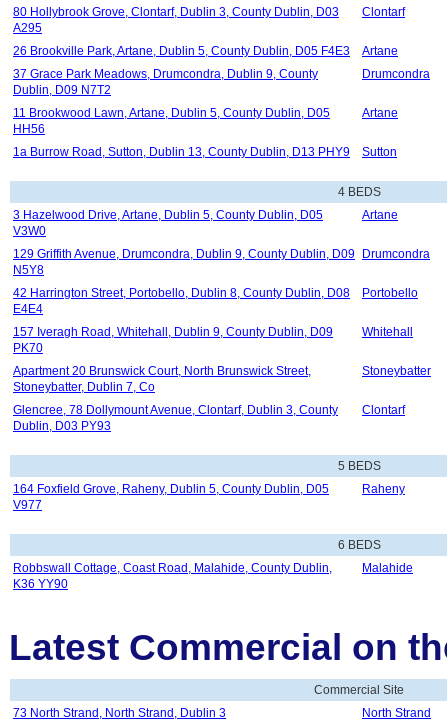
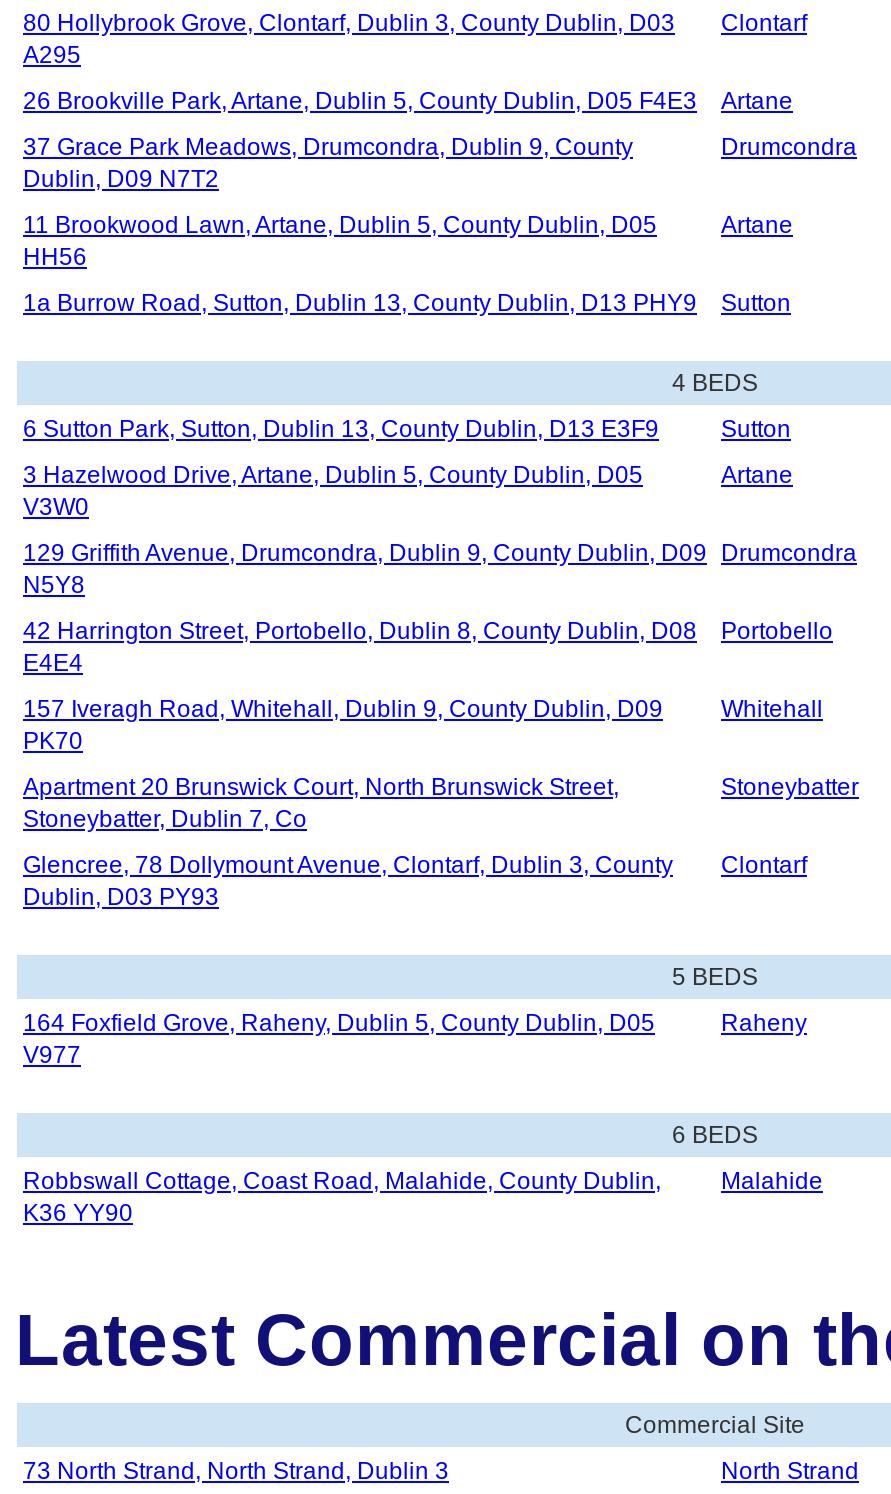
none -> [23,415,791,443] 6 Sutton Park, Sutton, Dublin 13, County Dublin, D13 E3F9 | Sutton

